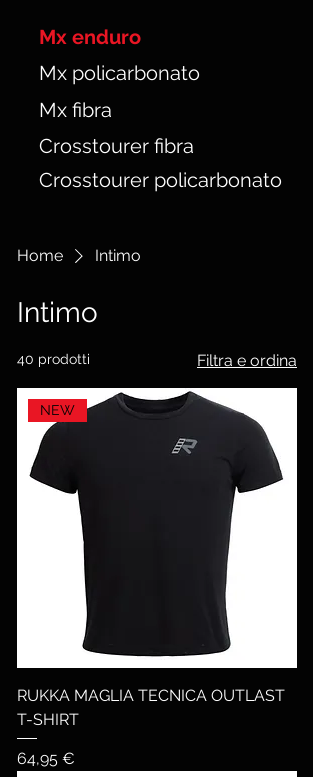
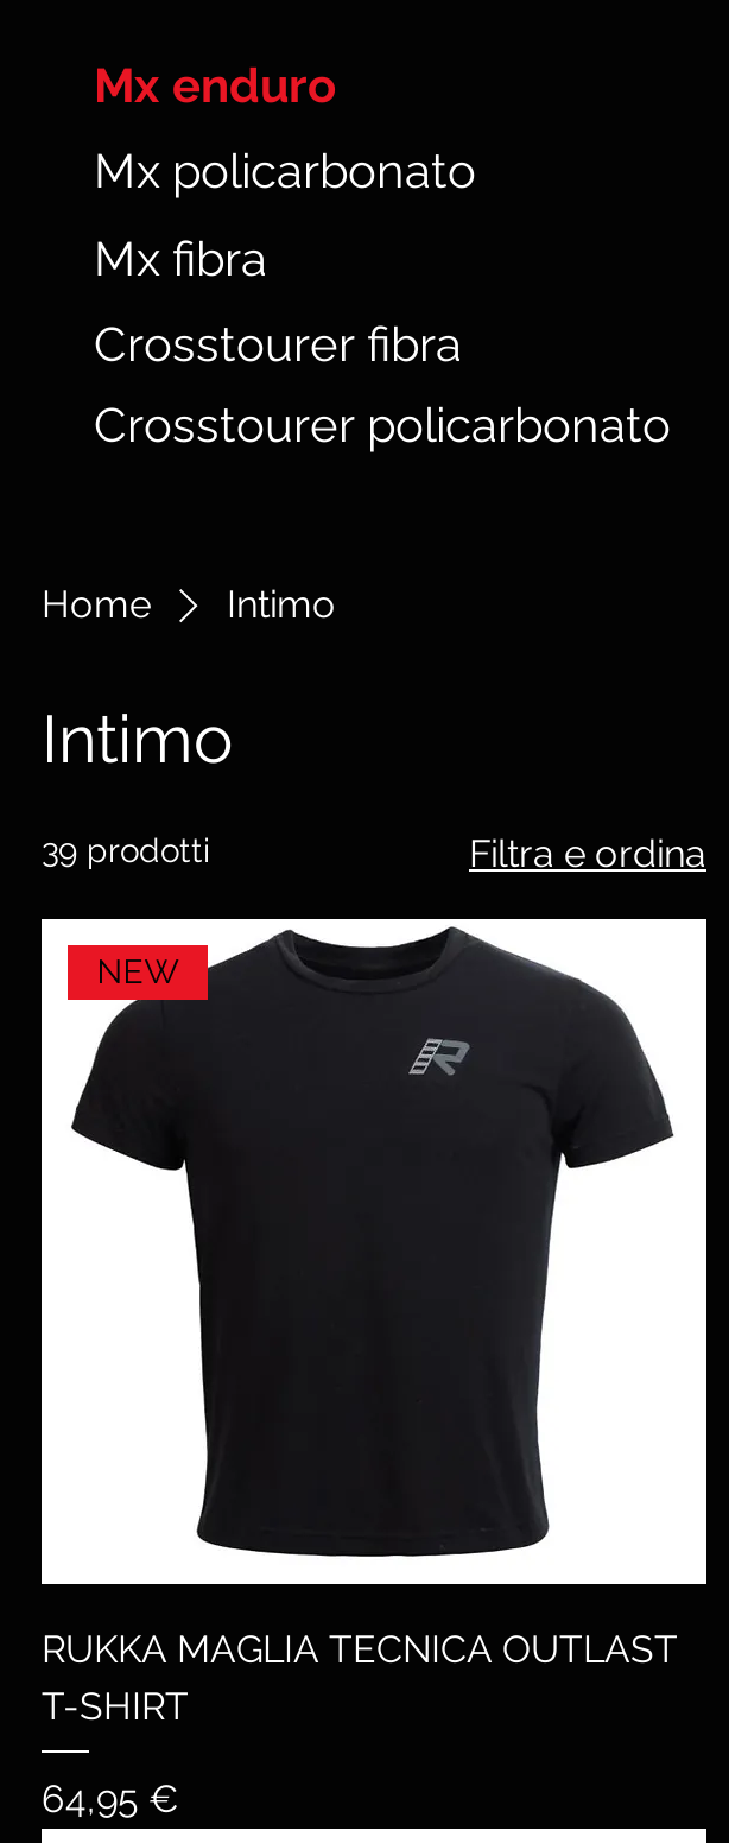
[17,351,90,367] 40 prodotti -> [42,831,210,869] 39 prodotti

